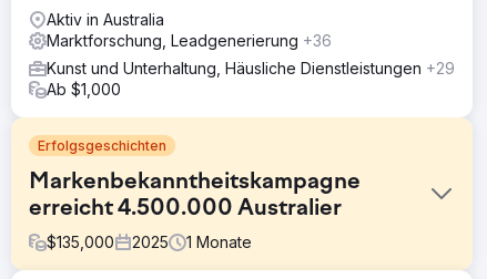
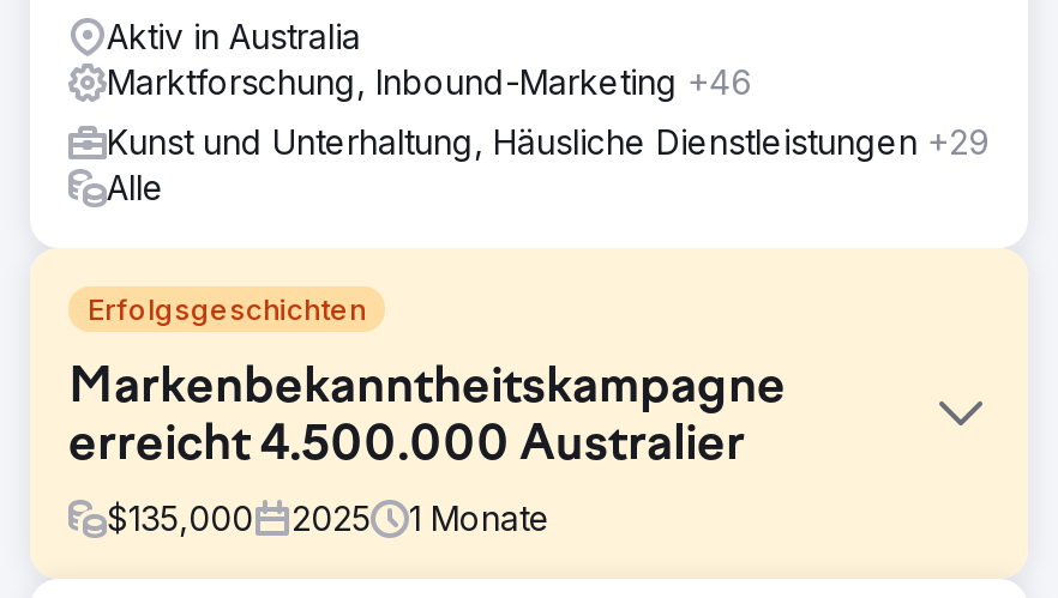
[47,31,332,50] Marktforschung, Leadgenerierung +36 -> [107,61,752,102] Marktforschung, Inbound-Marketing +46
[47,80,121,99] Ab $1,000 -> [107,167,164,207] Alle

